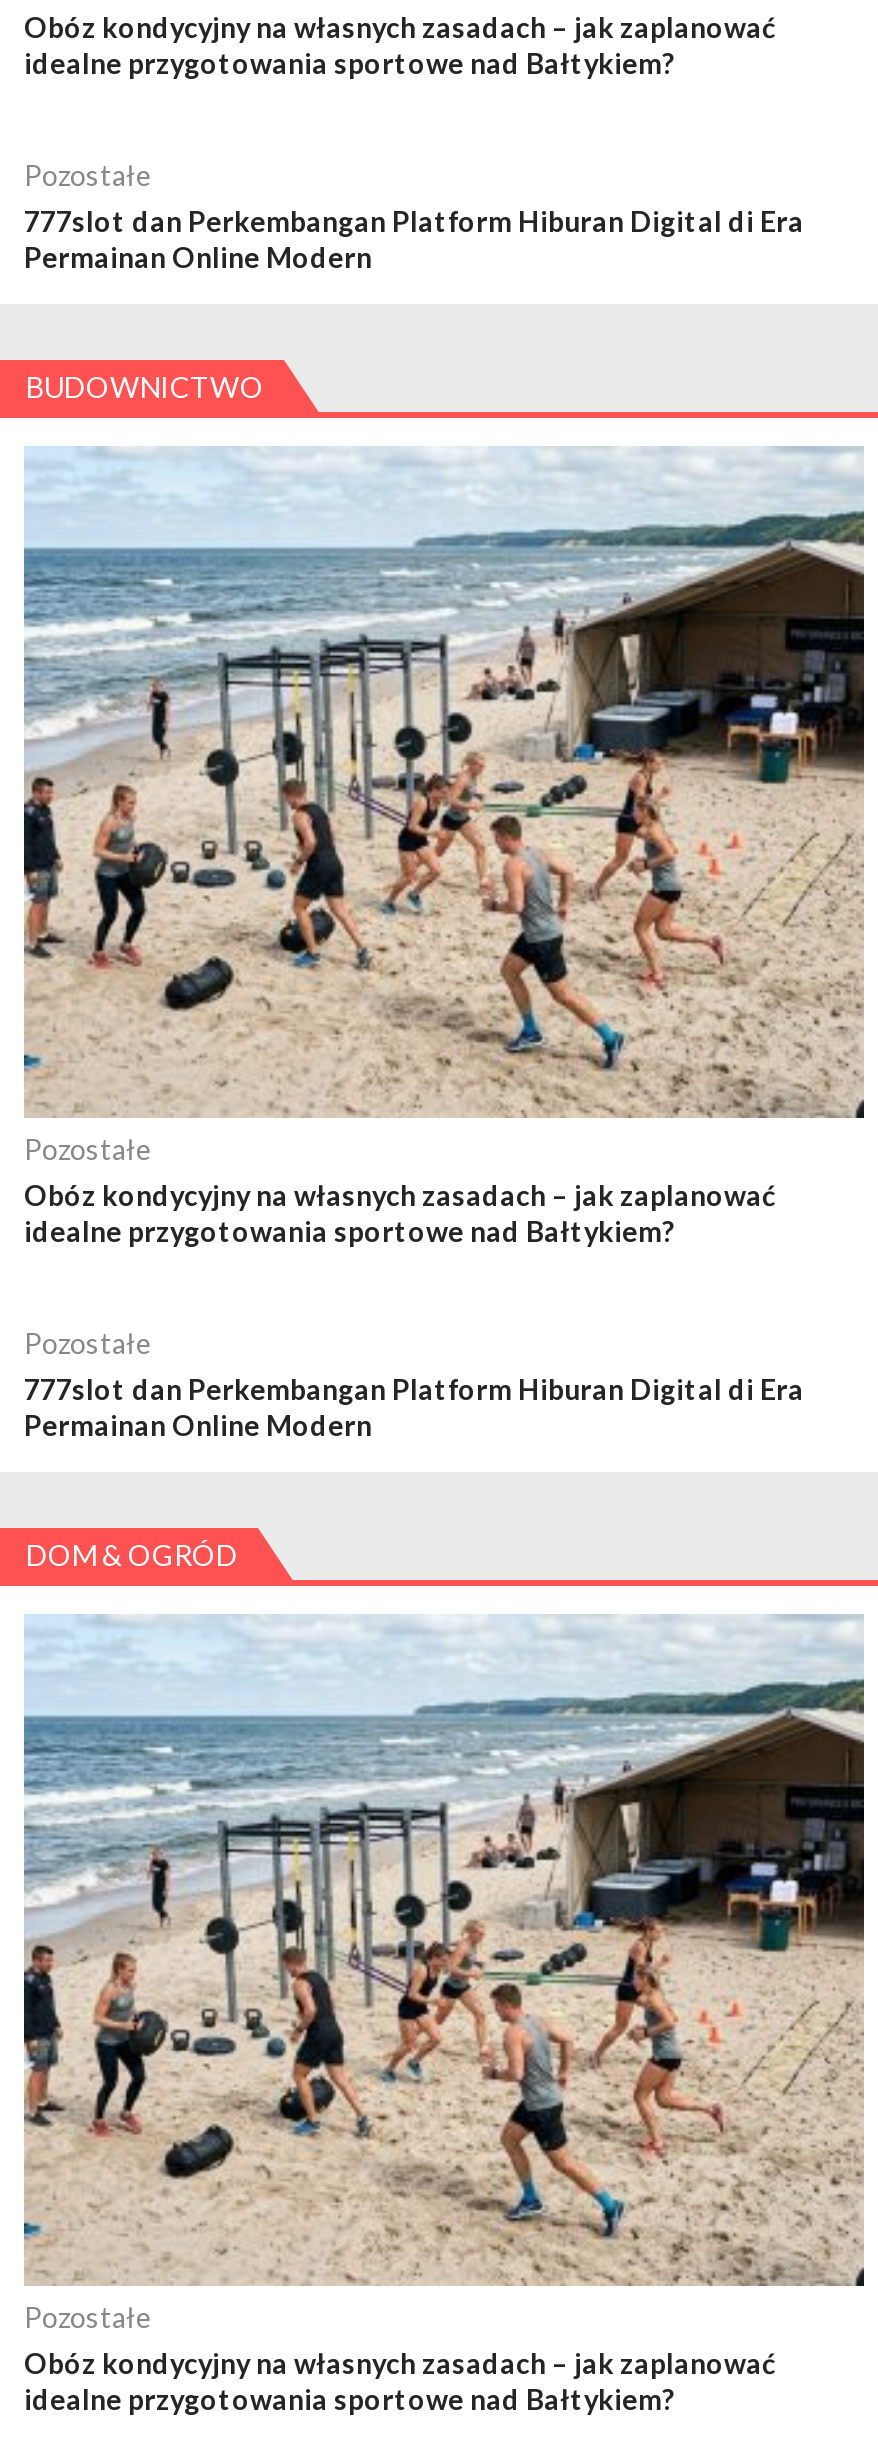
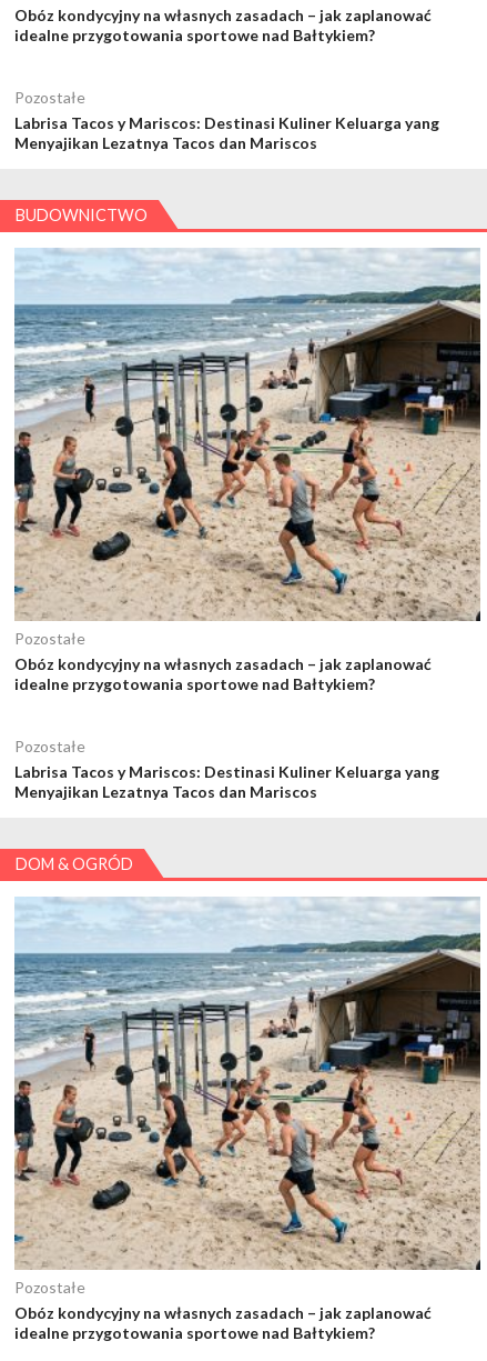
[24,203,804,273] 777slot dan Perkembangan Platform Hiburan Digital di Era | Permainan Online Modern -> [14,113,439,152] Labrisa Tacos y Mariscos: Destinasi Kuliner Keluarga yang | Menyajikan Lezatnya Tacos dan Mariscos
[24,1371,804,1441] 777slot dan Perkembangan Platform Hiburan Digital di Era | Permainan Online Modern -> [14,762,439,801] Labrisa Tacos y Mariscos: Destinasi Kuliner Keluarga yang | Menyajikan Lezatnya Tacos dan Mariscos

